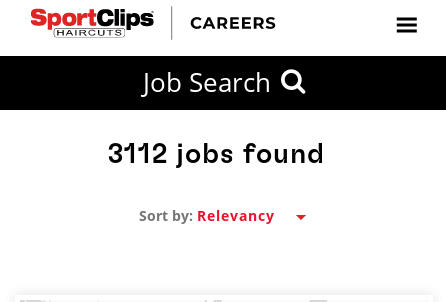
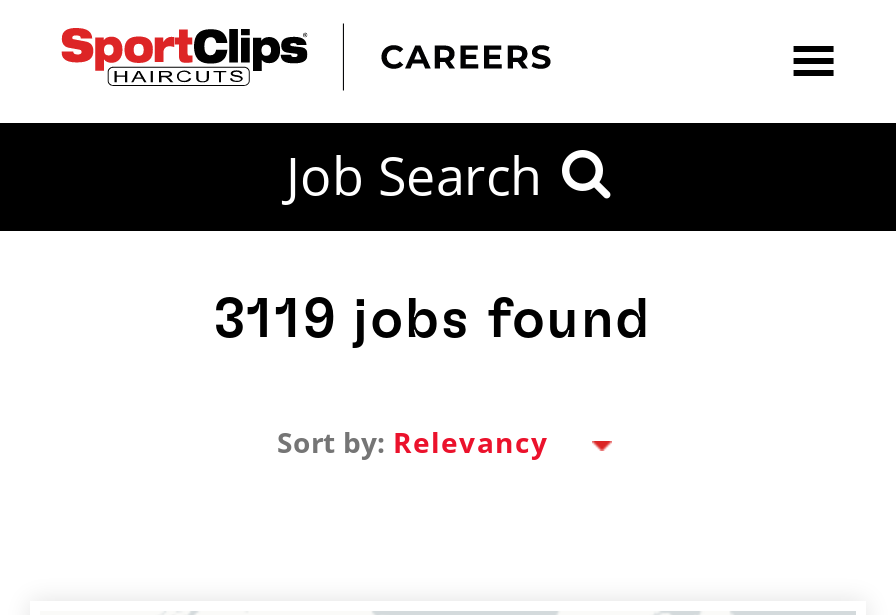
[108,141,325,169] 3112 jobs found -> [214,293,652,349] 3119 jobs found

